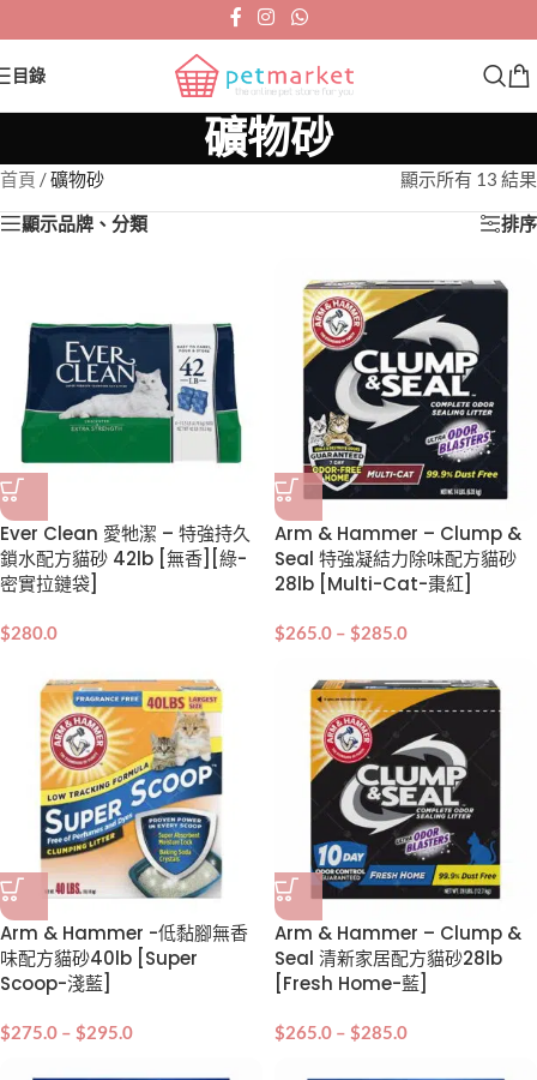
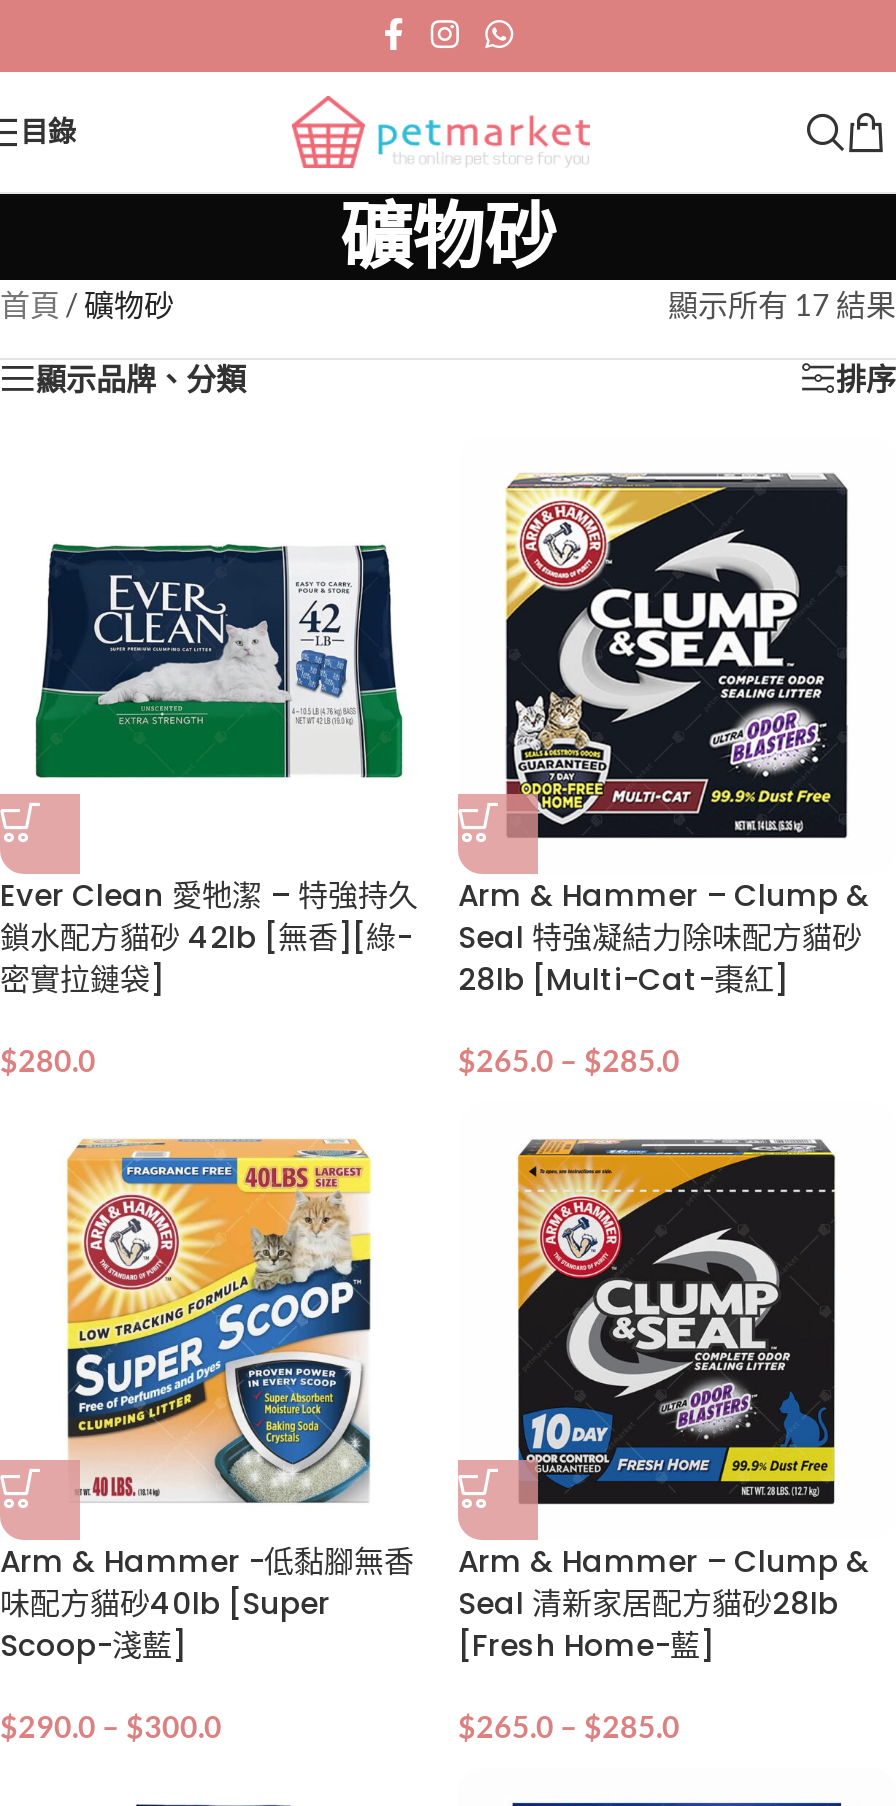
[400,168,537,190] 顯示所有 13 結果 -> [668,286,896,322] 顯示所有 17 結果
[0,1021,133,1043] $275.0 – $295.0 -> [0,1708,222,1744] $290.0 – $300.0

